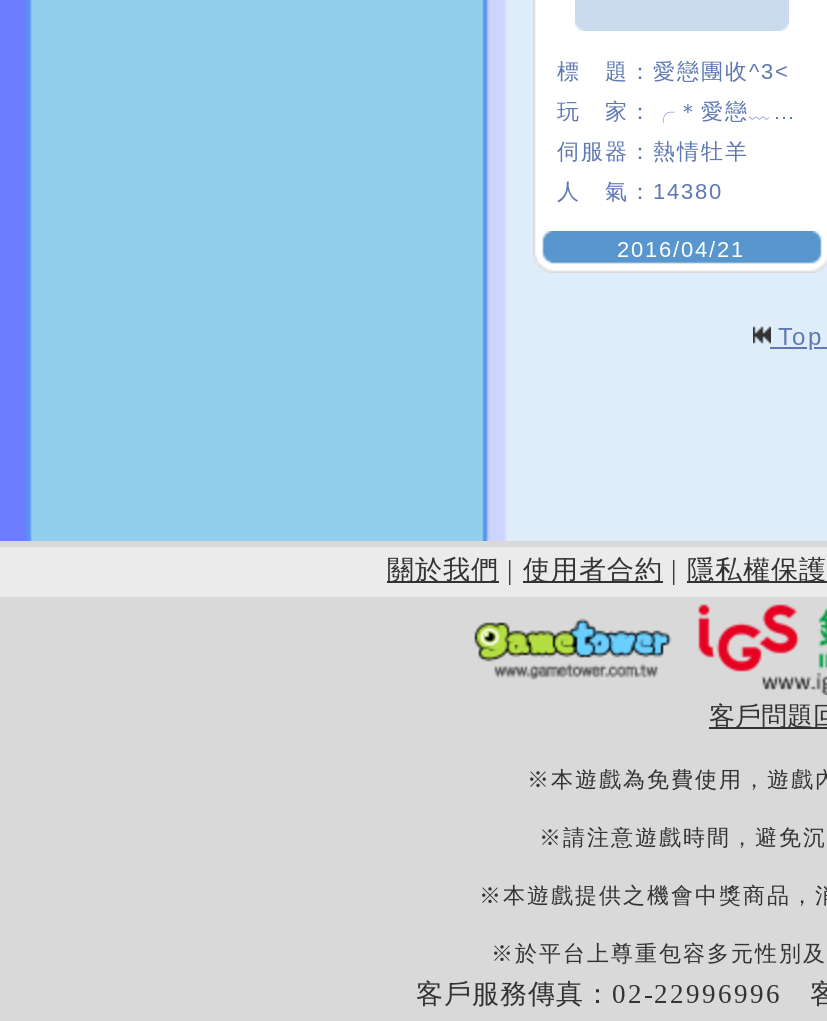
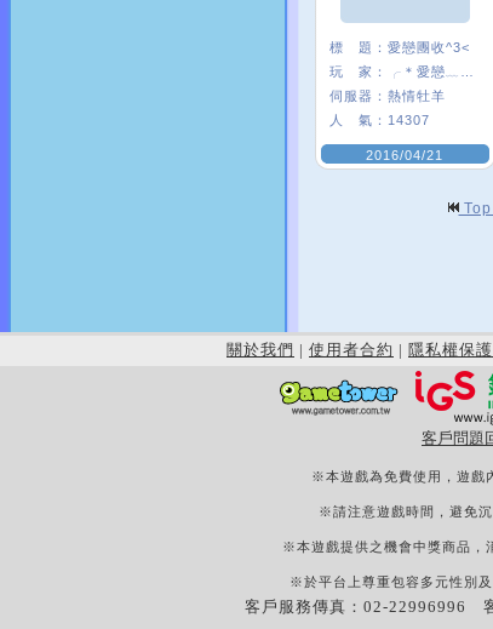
[557,179,723,203] 人 氣：14380 -> [329,113,430,127] 人 氣：14307

